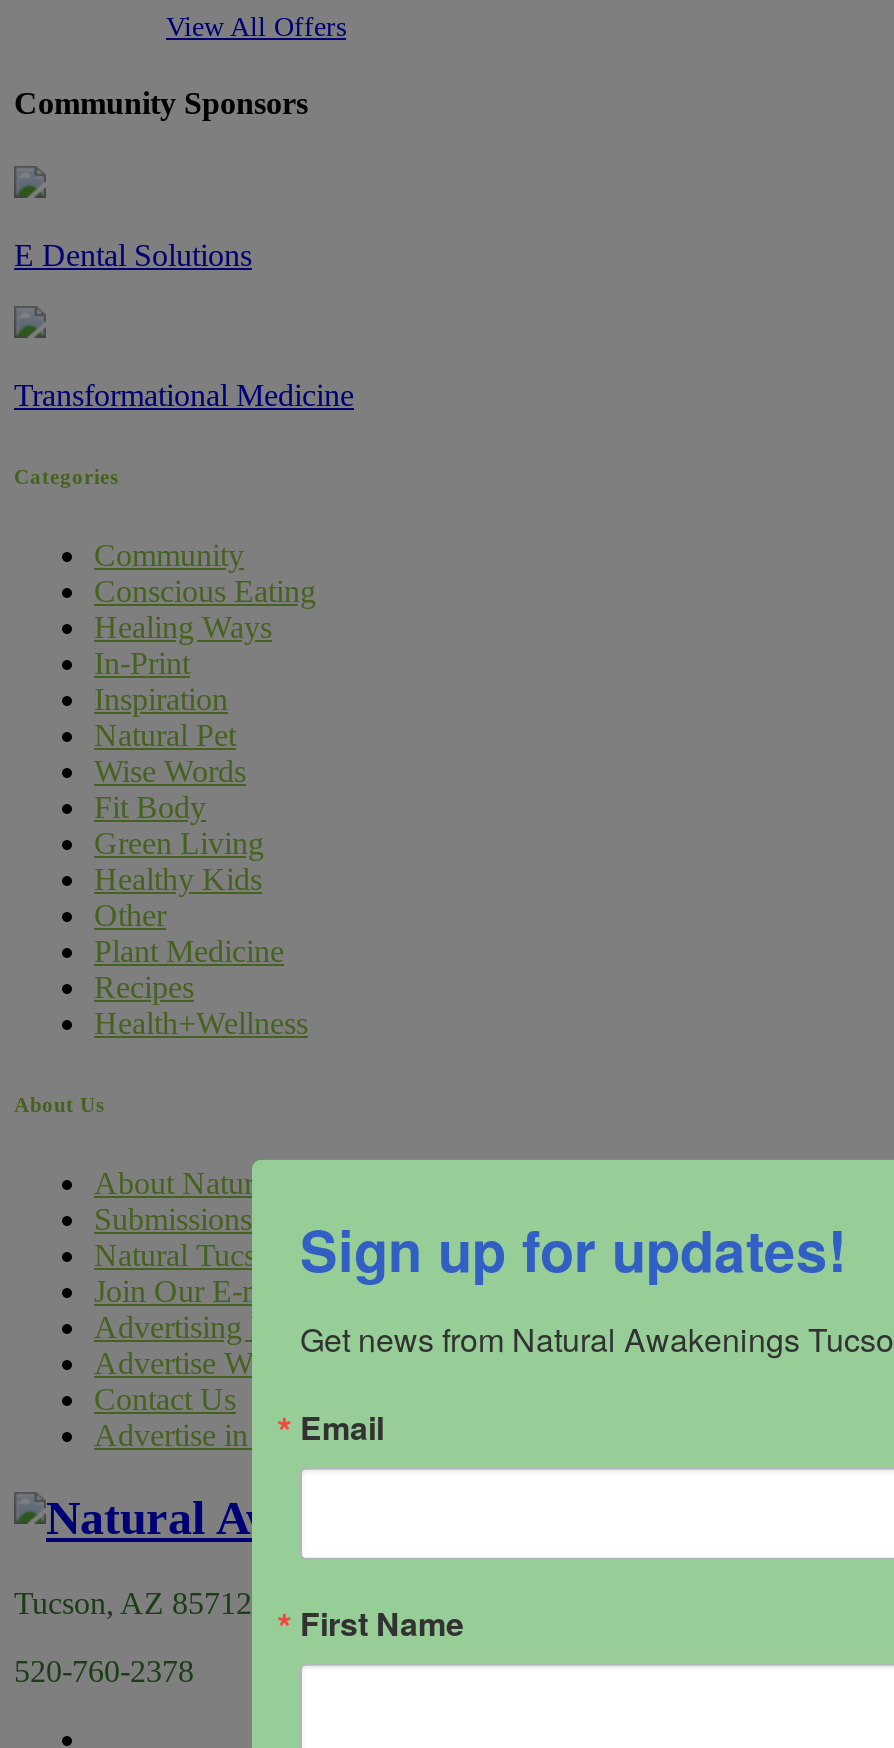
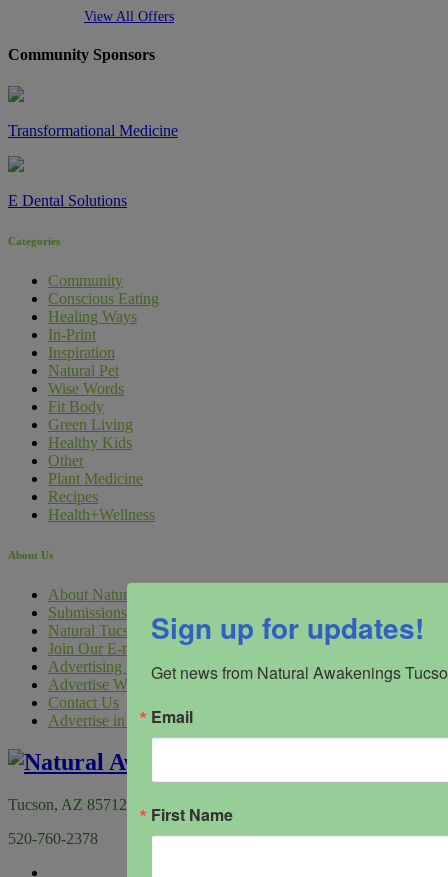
moved [14,237,252,271] -> [8,192,127,209]: E Dental Solutions
moved [14,377,354,411] -> [8,122,178,139]: Transformational Medicine

